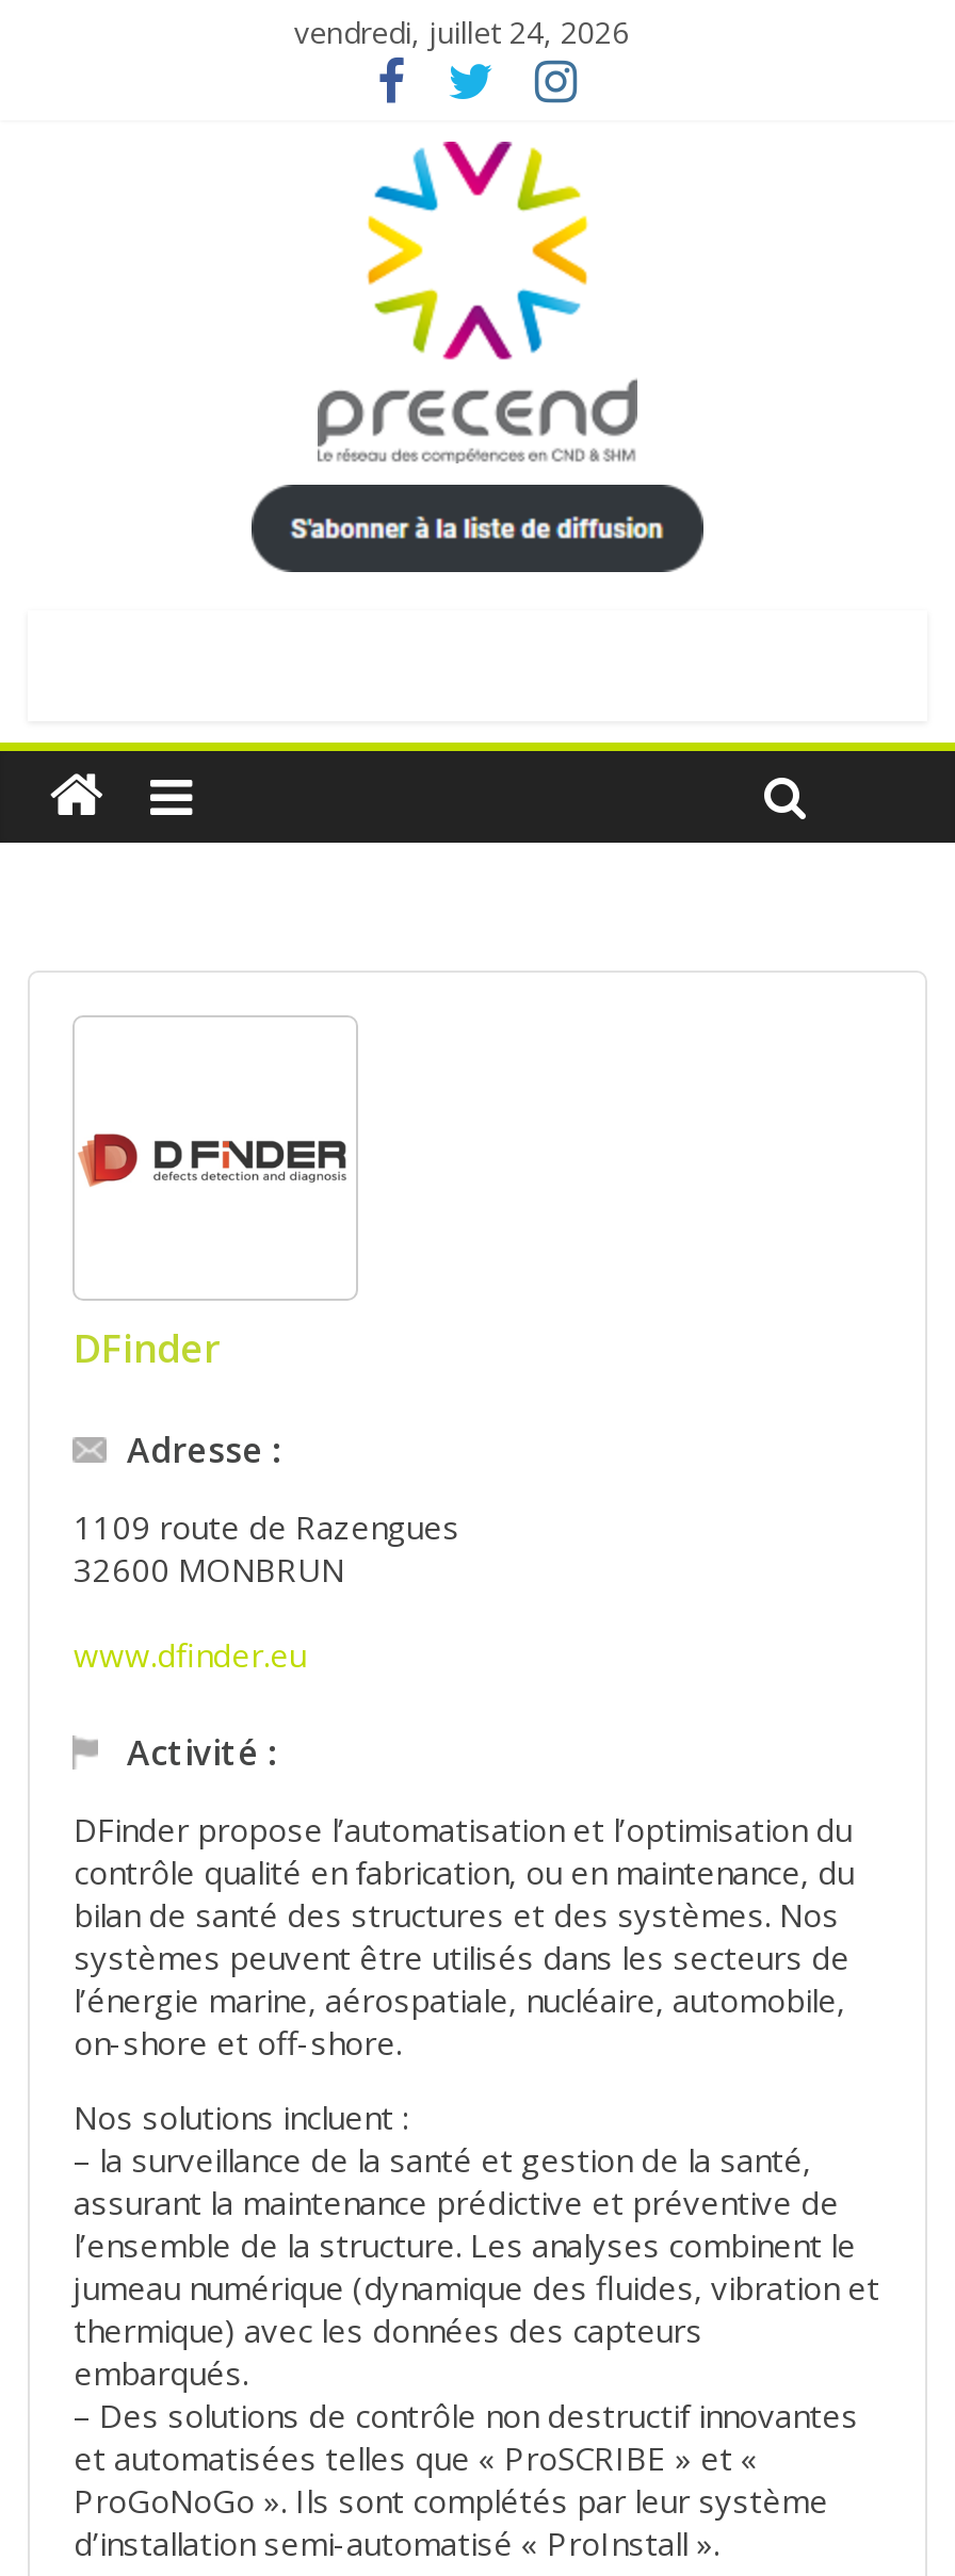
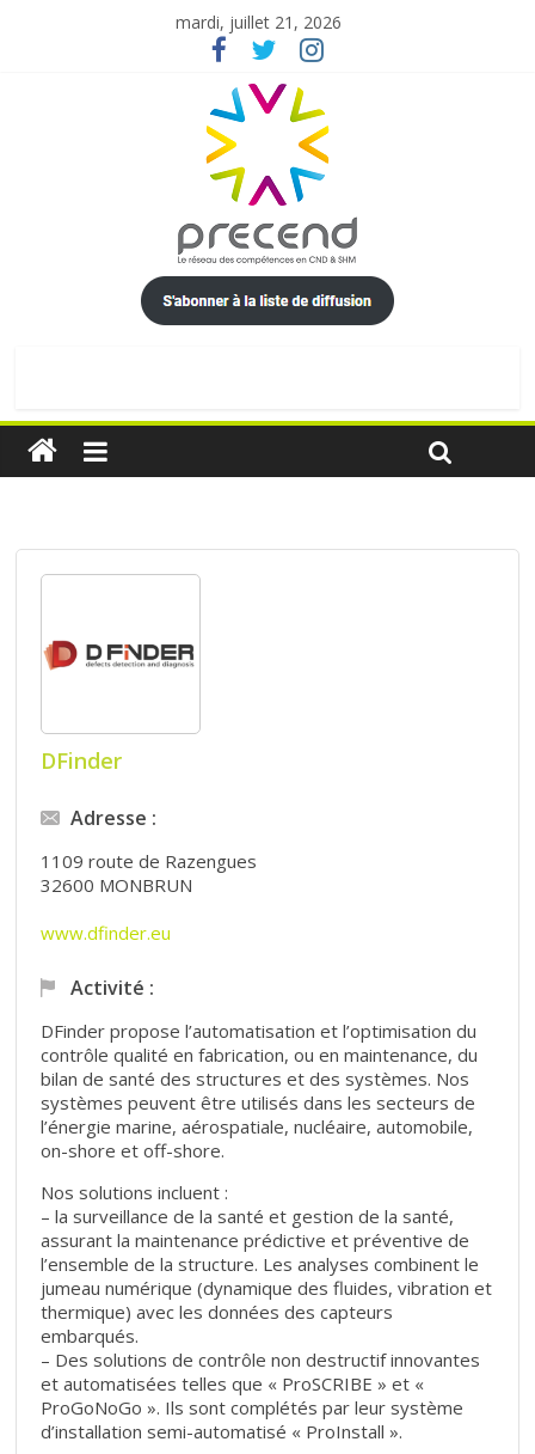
[294,12,629,52] vendredi, juillet 24, 2026 -> [176,11,342,33] mardi, juillet 21, 2026

